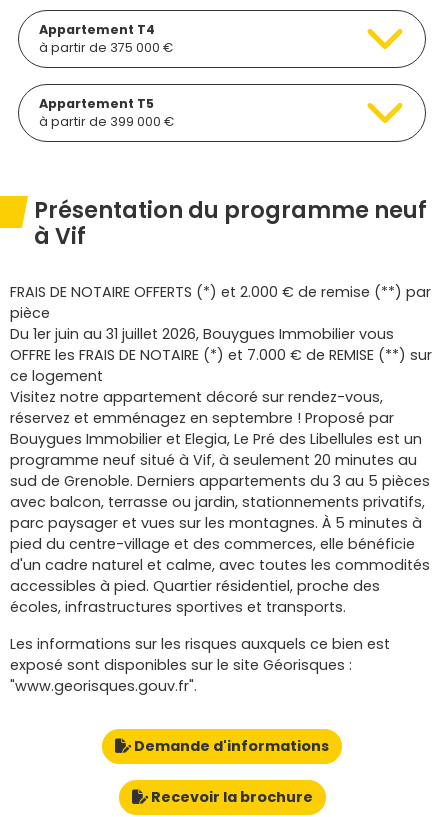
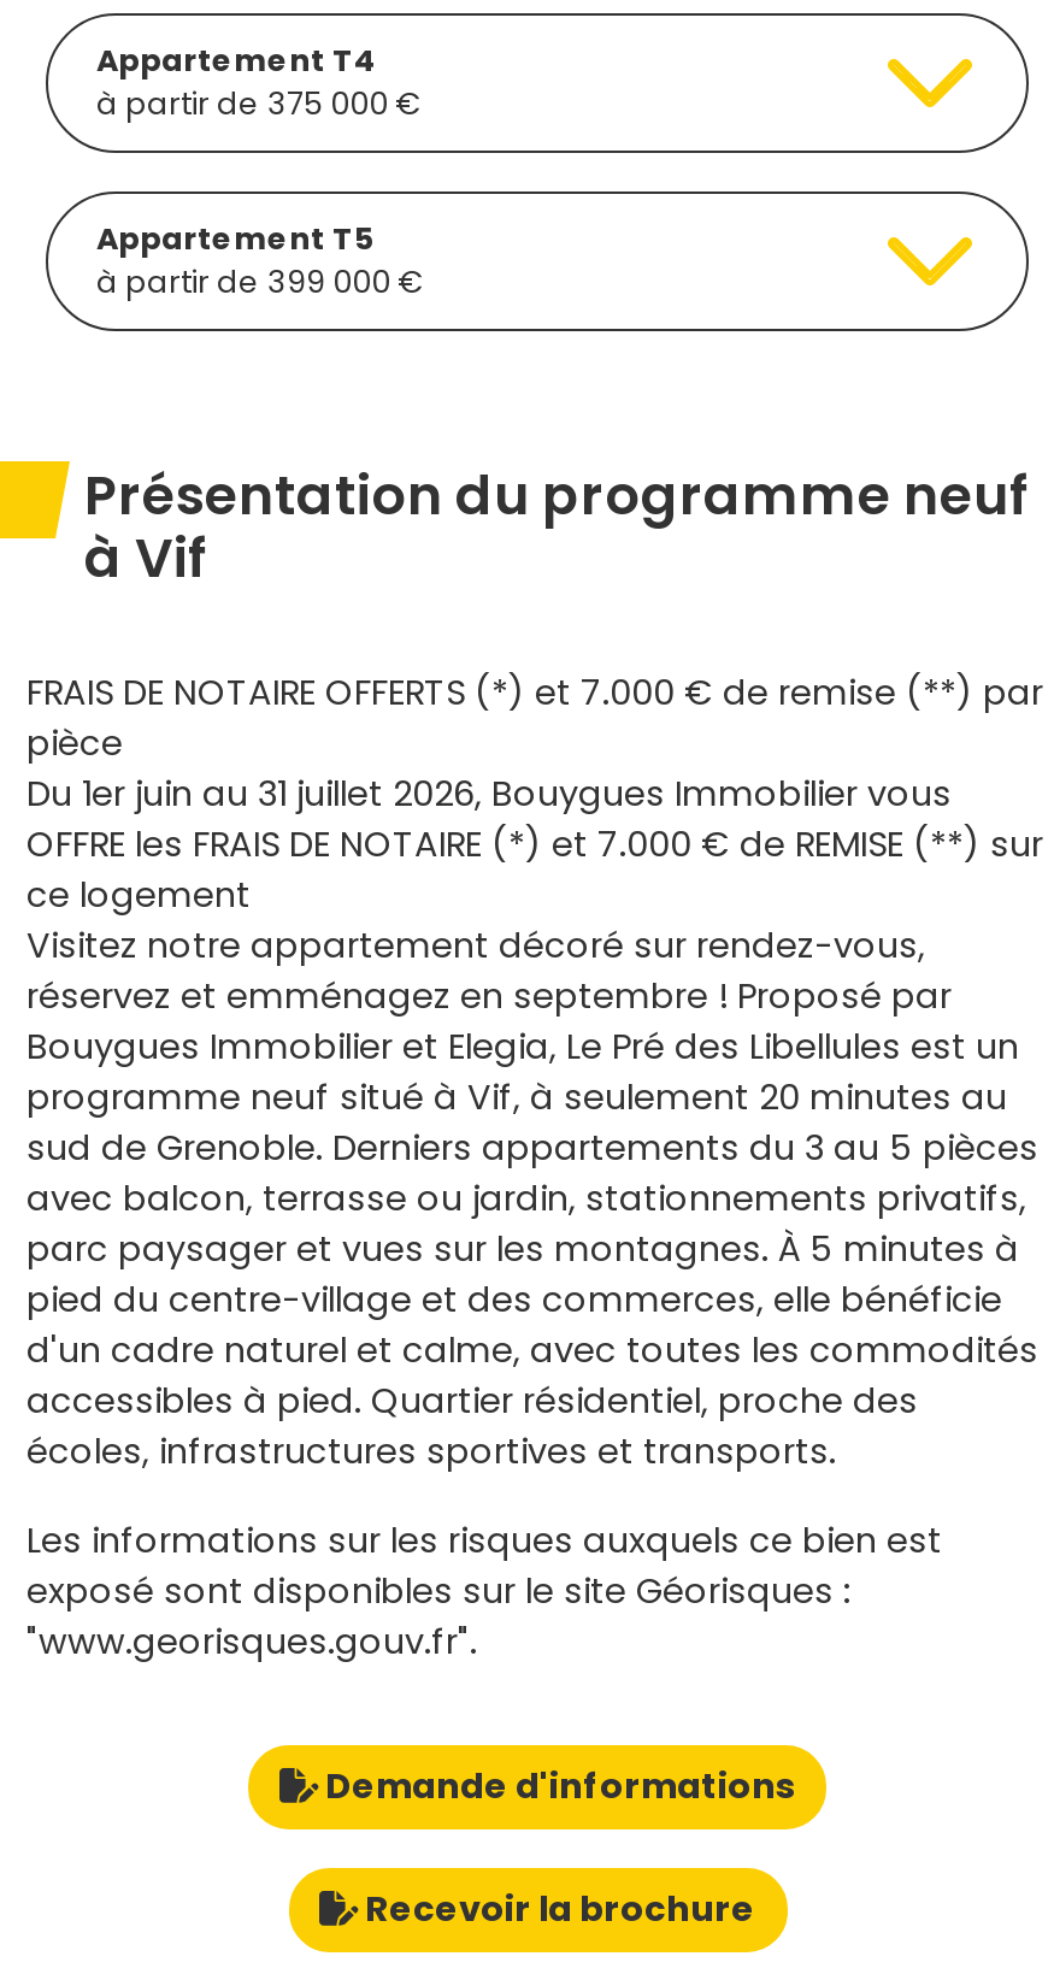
[10,282,431,302] FRAIS DE NOTAIRE OFFERTS (*) et 2.000 € de remise (**) par -> [27,668,1043,717] FRAIS DE NOTAIRE OFFERTS (*) et 7.000 € de remise (**) par

